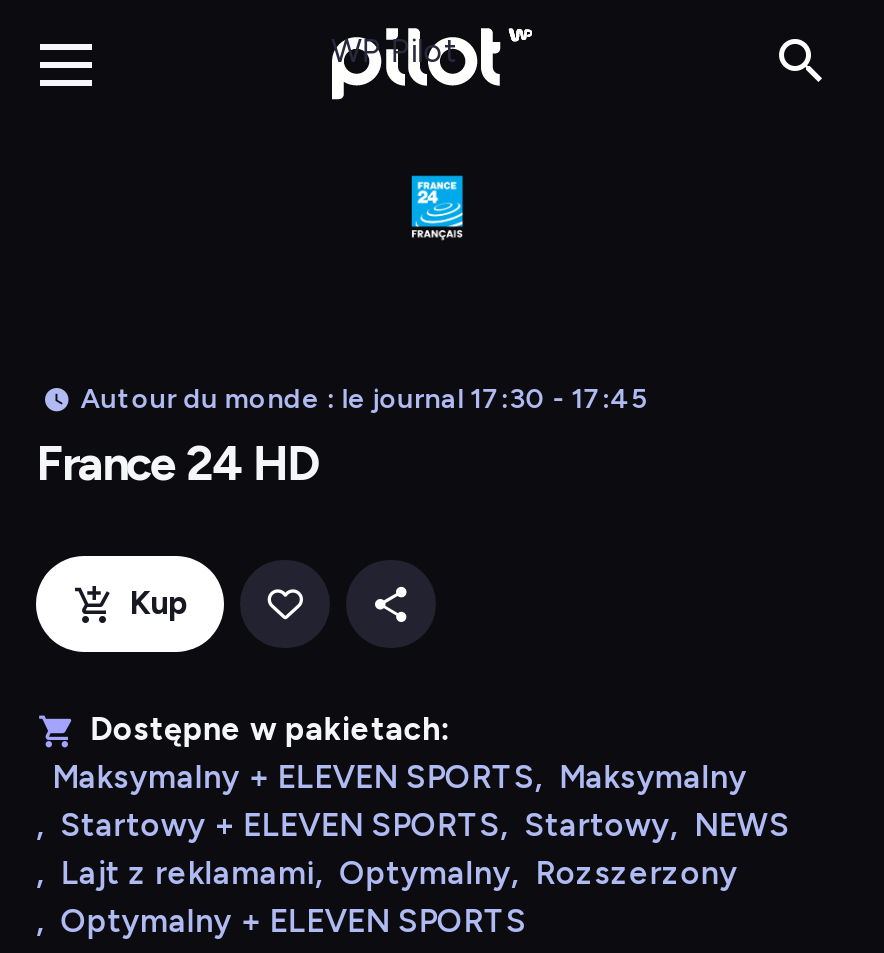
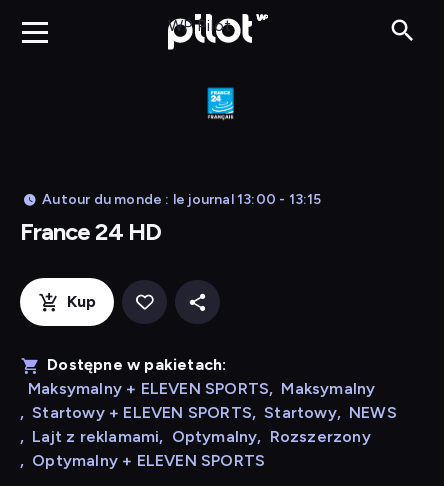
[80,382,647,416] Autour du monde : le journal 17:30 - 17:45 -> [42,191,322,208] Autour du monde : le journal 13:00 - 13:15

